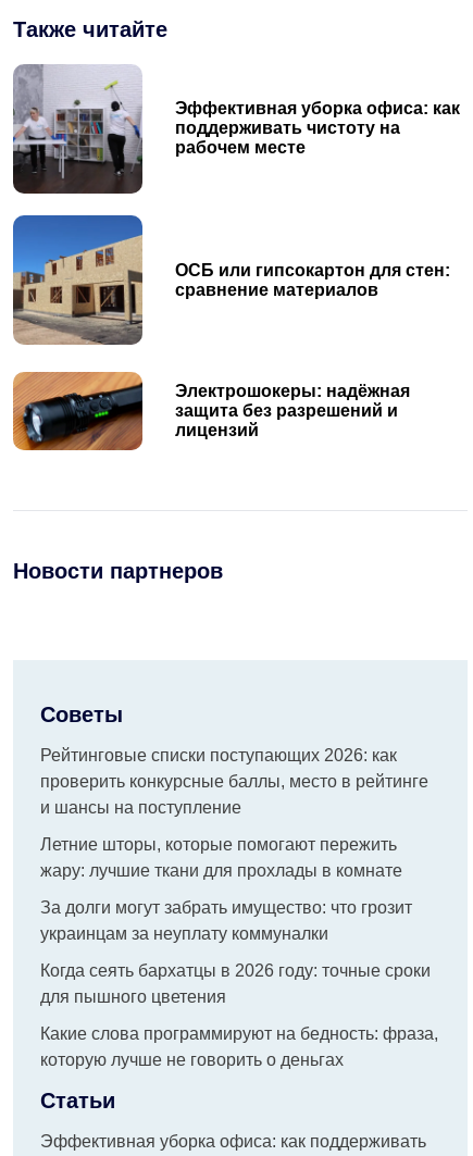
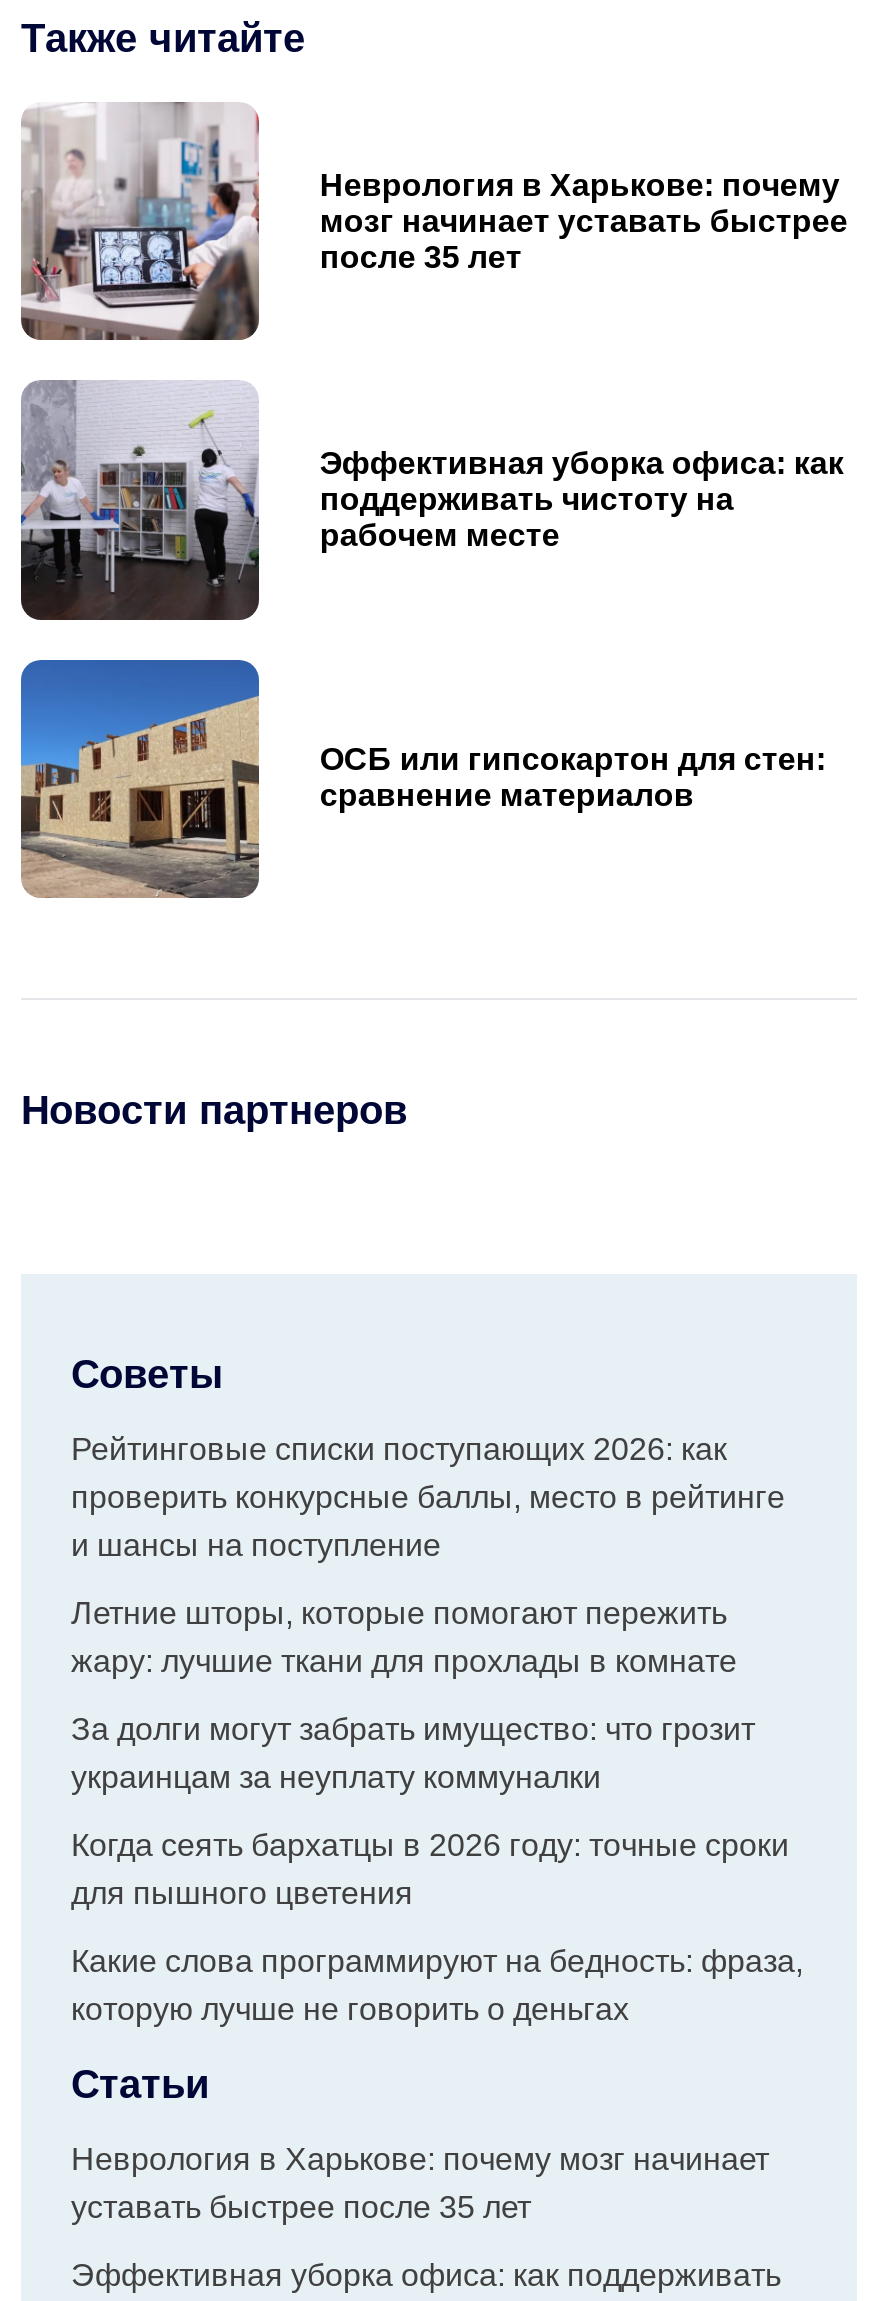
none -> [19,101,848,343] [image] | Неврология в Харькове: почему | мозг начинает уставать быстрее | после 35 лет
moved [12,63,460,299] -> [19,379,844,813]: [image] | Эффективная уборка офиса: как | поддерживать чистоту на | рабочем месте | ОСБ или гипсокартон для стен: | сравнение материалов
[12,371,410,451] [image] | Электрошокеры: надёжная | защита без разрешений и | лицензий -> none
none -> [71,2142,769,2224] Неврология в Харькове: почему мозг начинает | уставать быстрее после 35 лет

